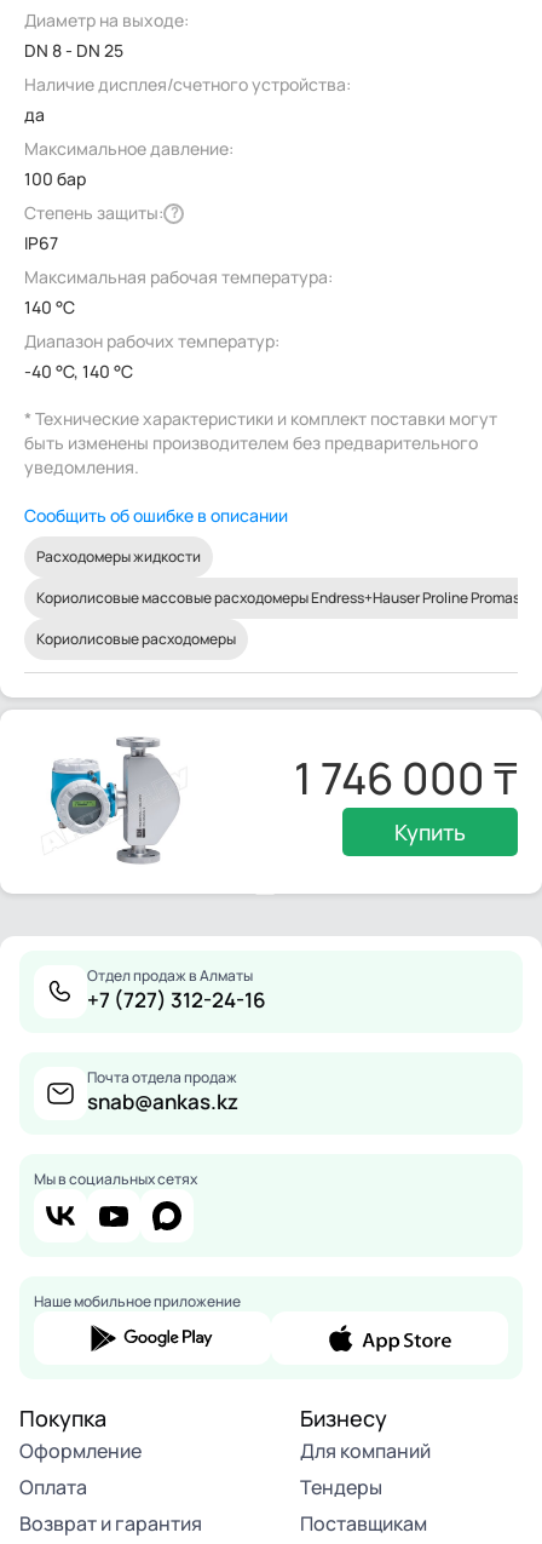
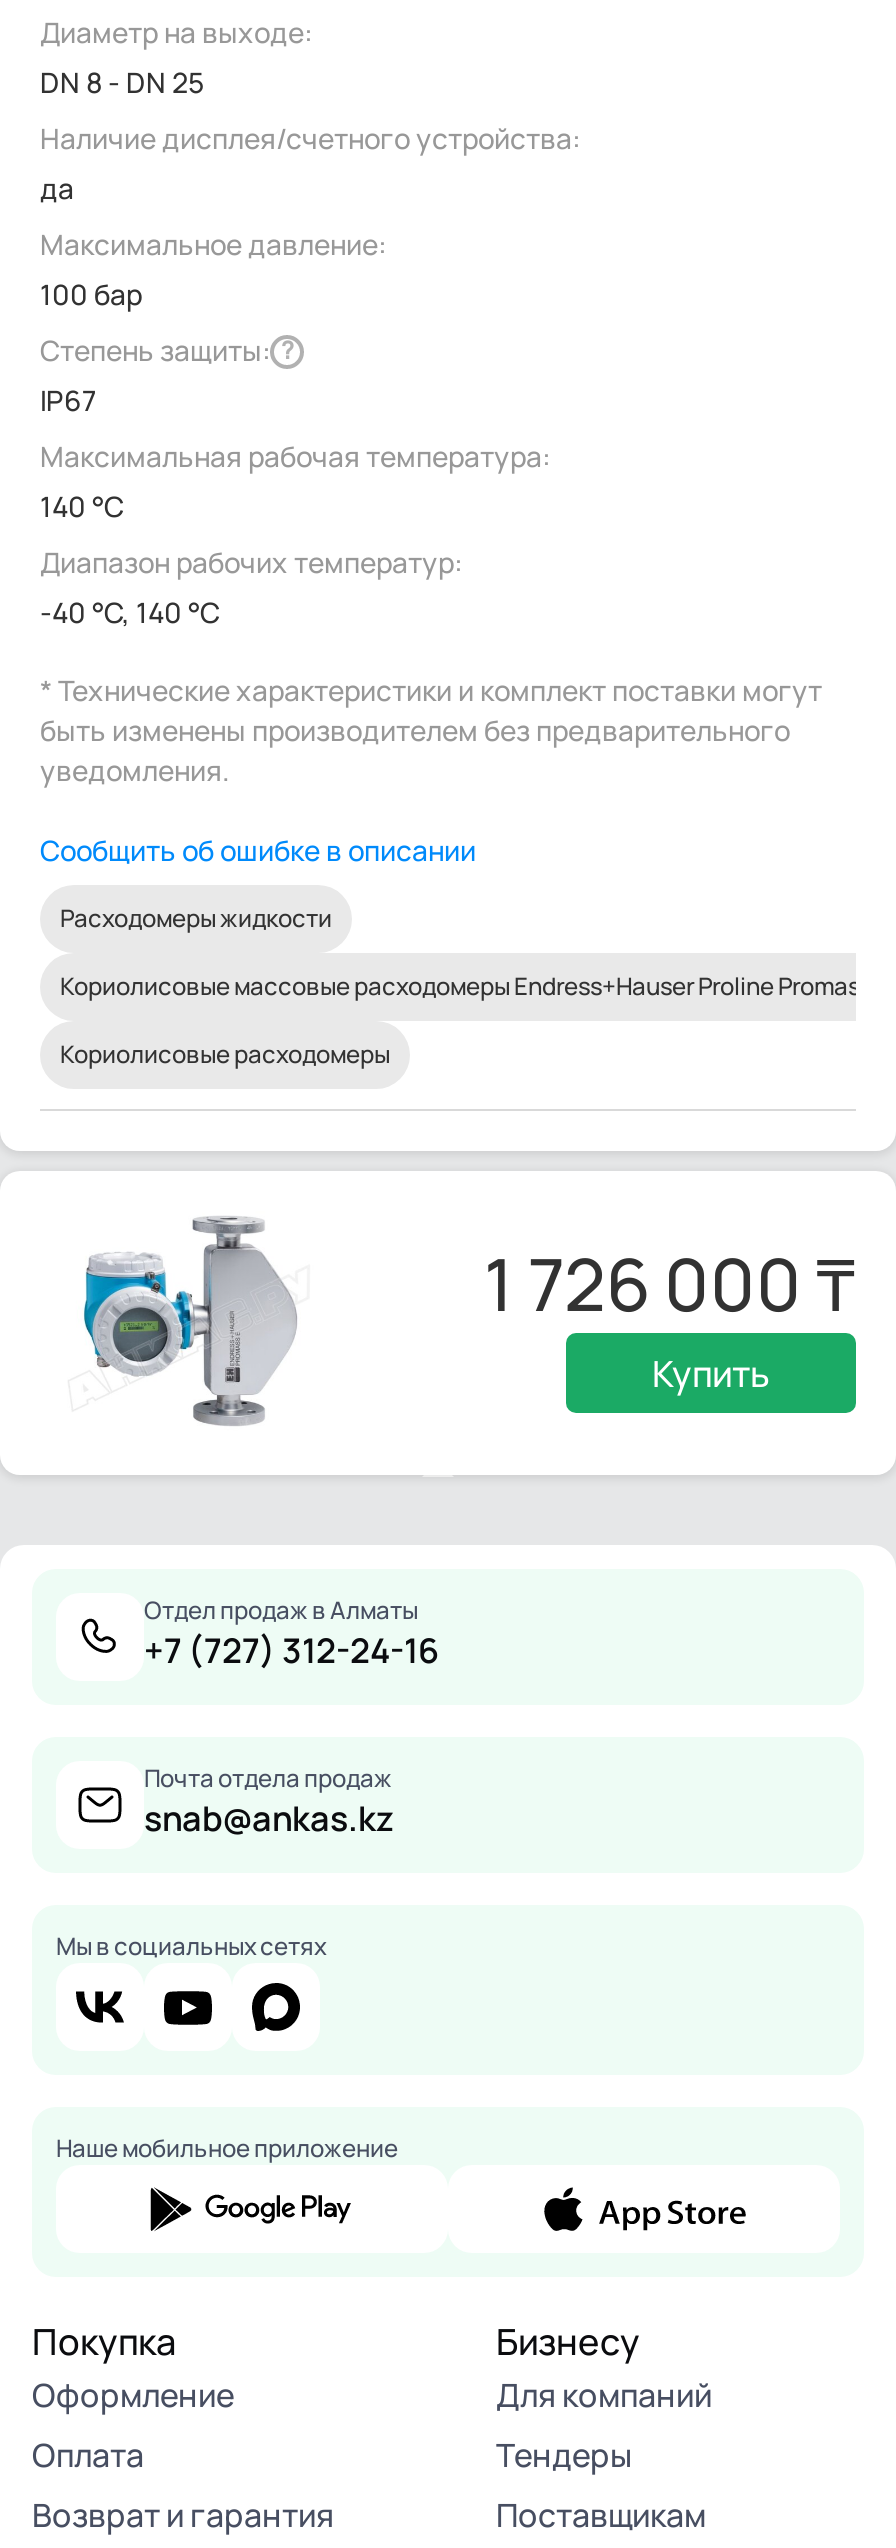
[294,748,494,807] 1 746 000 -> [484,1234,816,1332] 1 726 000

